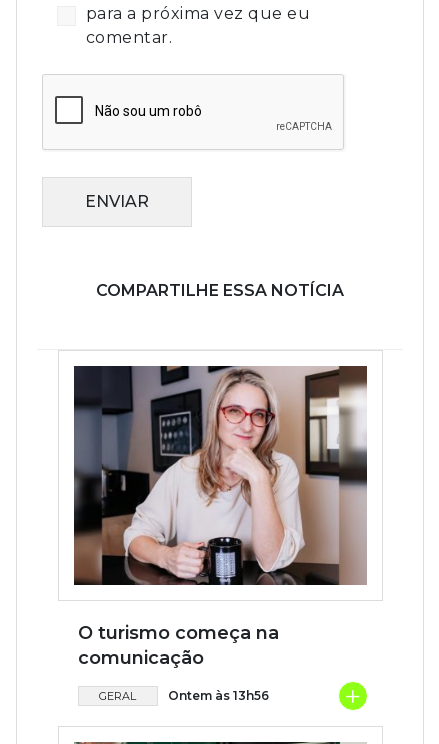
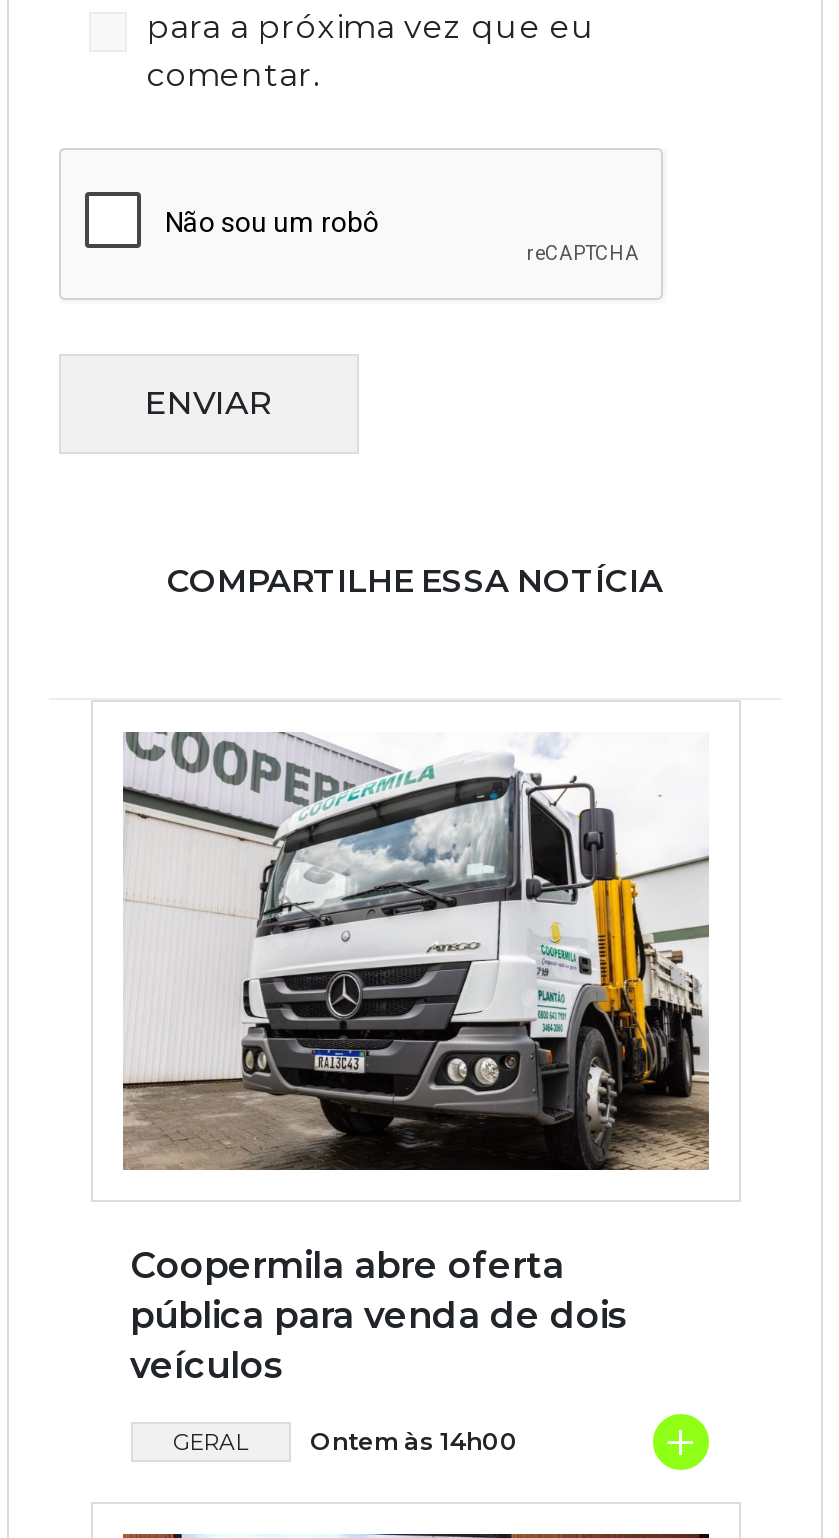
[73,365,368,669] [image] | O turismo começa na | comunicação -> [123,732,709,1388] [image] | Coopermila abre oferta | pública para venda de dois | veículos
[167,688,268,703] Ontem às 13h56 -> [310,1426,518,1456] Ontem às 14h00

